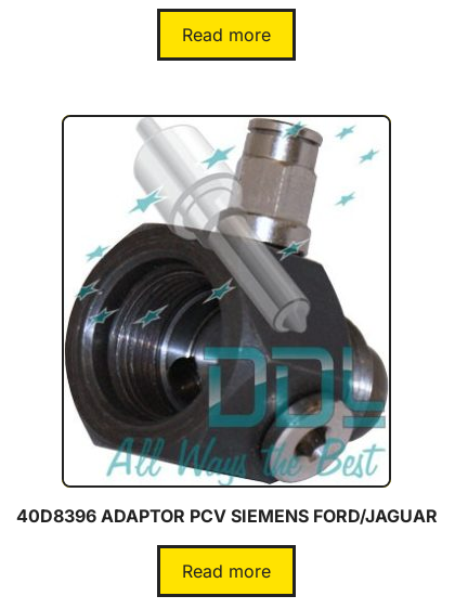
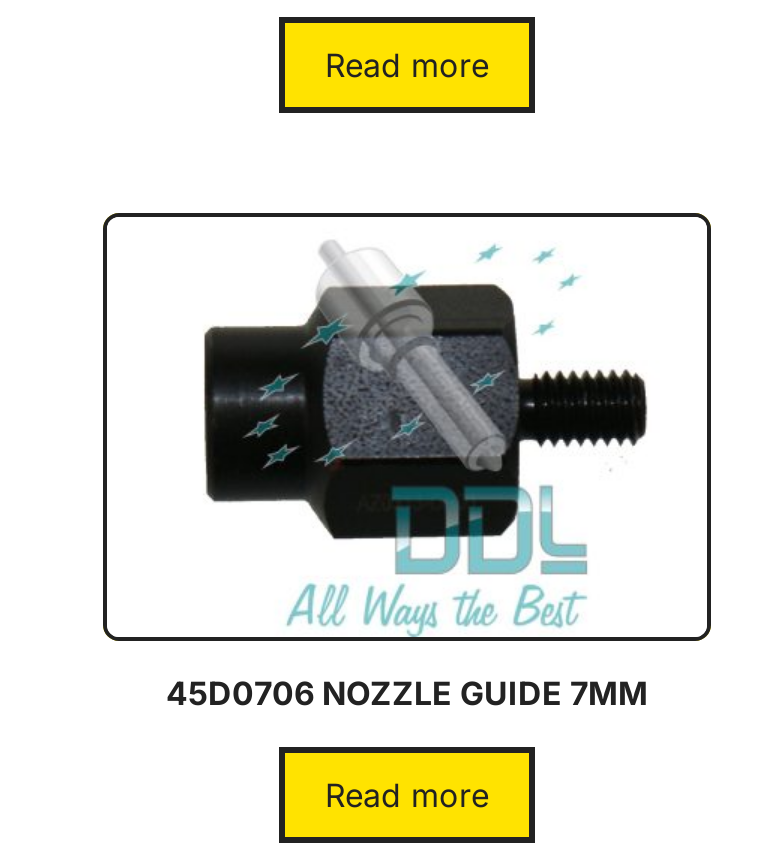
[16,117,437,527] [image] | 40D8396 ADAPTOR PCV SIEMENS FORD/JAGUAR -> [117,212,697,713] [image] | 45D0706 NOZZLE GUIDE 7MM

